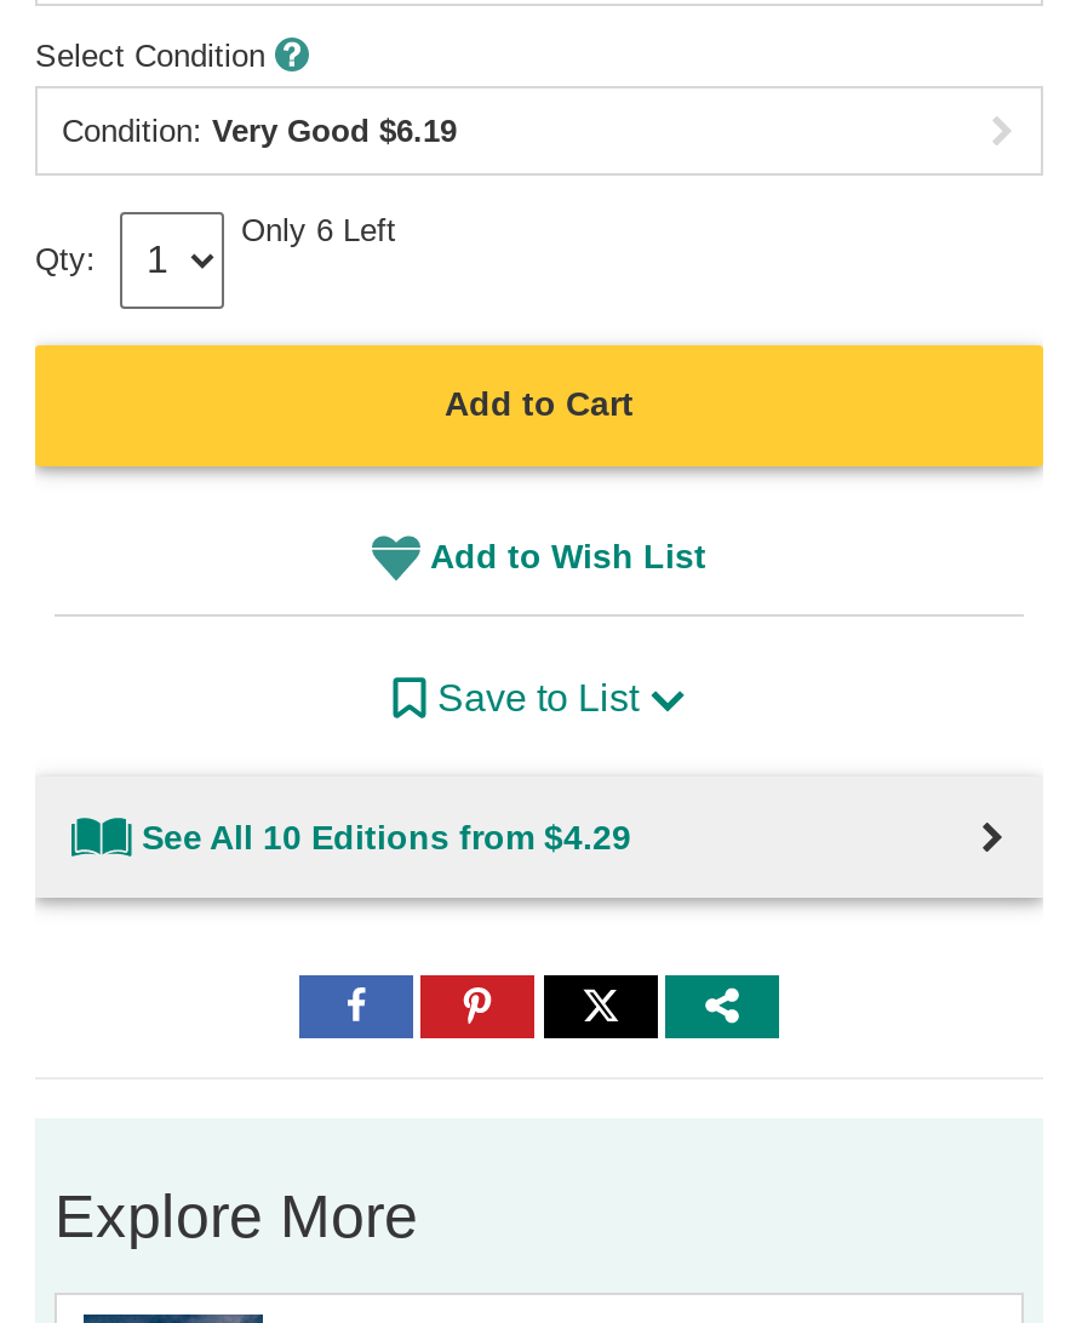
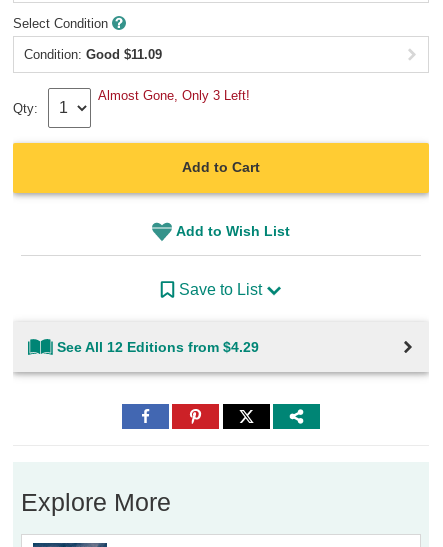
[62,112,457,149] Condition: Very Good $6.19 -> [24,47,162,62] Condition: Good $11.09
[241,212,396,248] Only 6 Left -> [98,88,250,103] Almost Gone, Only 3 Left!
[142,819,631,858] See All 10 Editions from $4.29 -> [57,339,259,355] See All 12 Editions from $4.29

